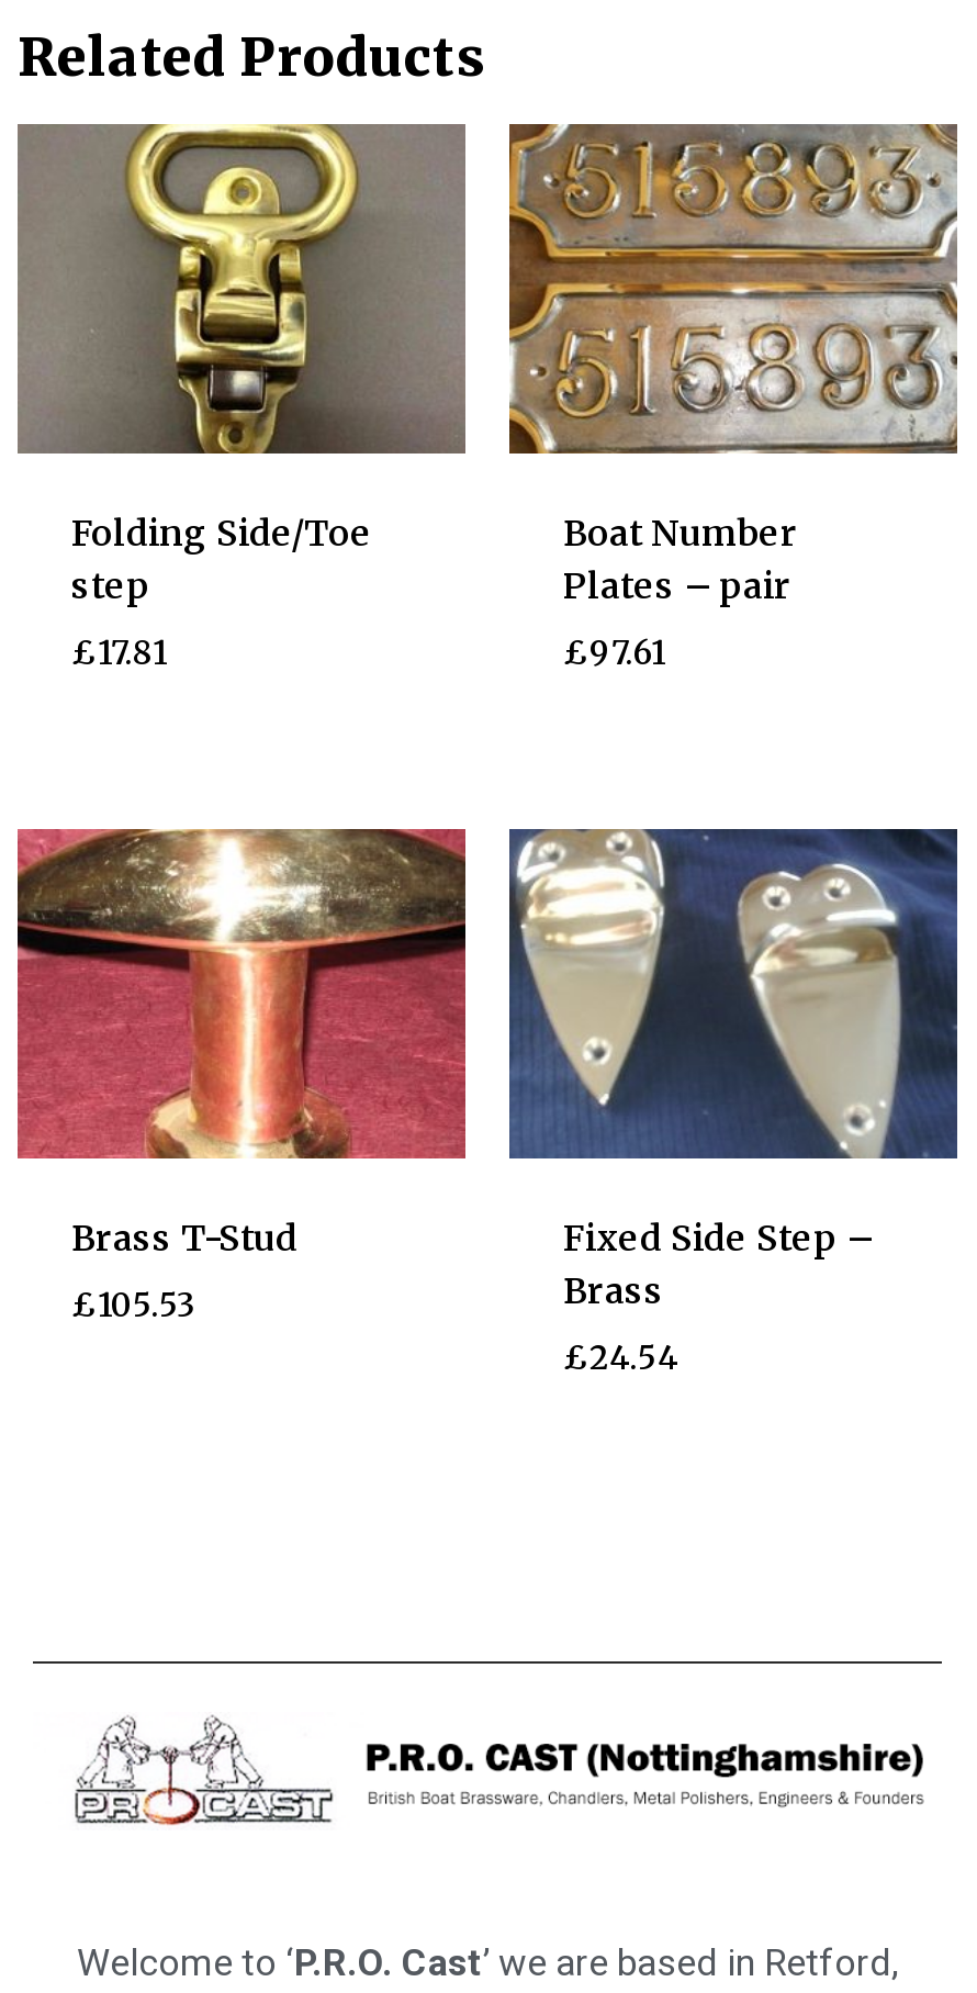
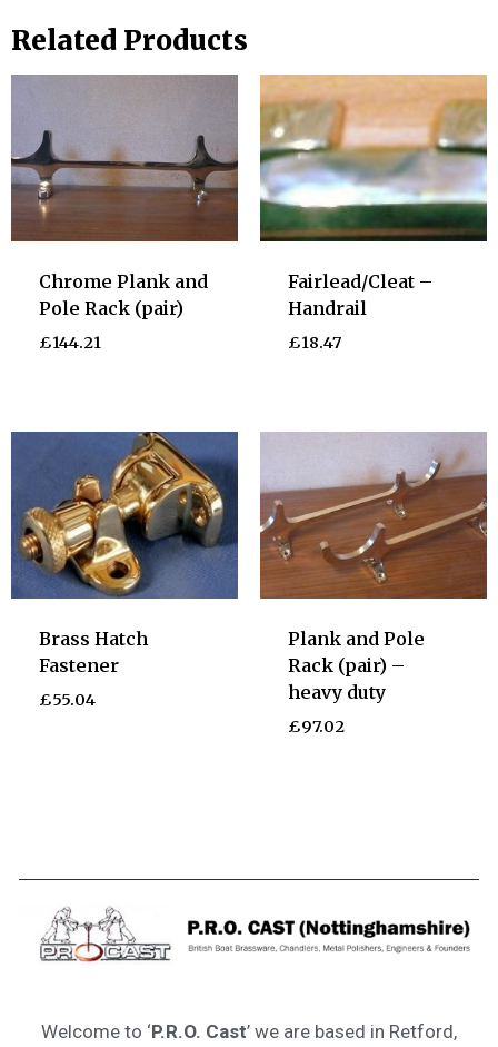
[18,122,465,606] [image] | Folding Side/Toe | step -> [11,73,238,319] [image] | Chrome Plank and | Pole Rack (pair)
[507,122,959,606] [image] | Boat Number | Plates – pair -> [259,73,488,319] [image] | Fairlead/Cleat – | Handrail
[71,632,168,672] £17.81 -> [38,332,101,352] £144.21
[563,632,666,672] £97.61 -> [287,332,341,352] £18.47
[15,827,468,1259] [image] | Brass T-Stud -> [10,431,239,676] [image] | Brass Hatch | Fastener
[509,829,957,1312] [image] | Fixed Side Step – | Brass -> [259,433,488,703] [image] | Plank and Pole | Rack (pair) – | heavy duty
[71,1286,194,1325] £105.53 -> [38,690,95,710] £55.04
[563,1338,677,1378] £24.54 -> [287,716,344,736] £97.02

